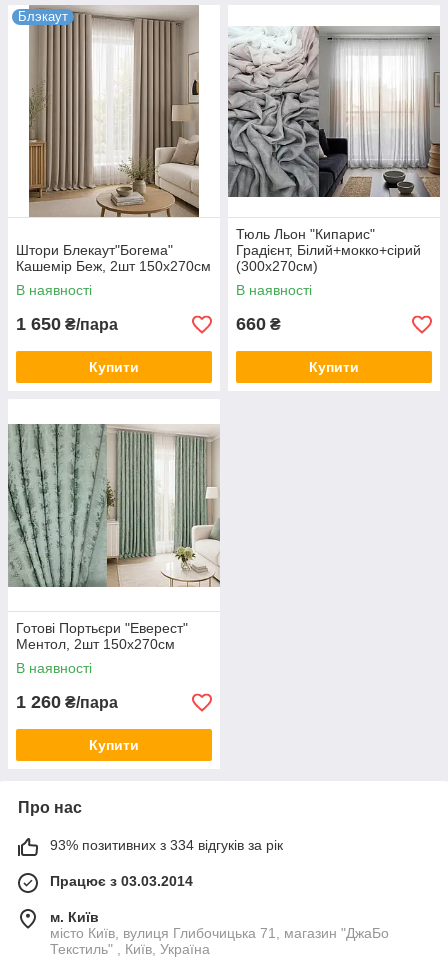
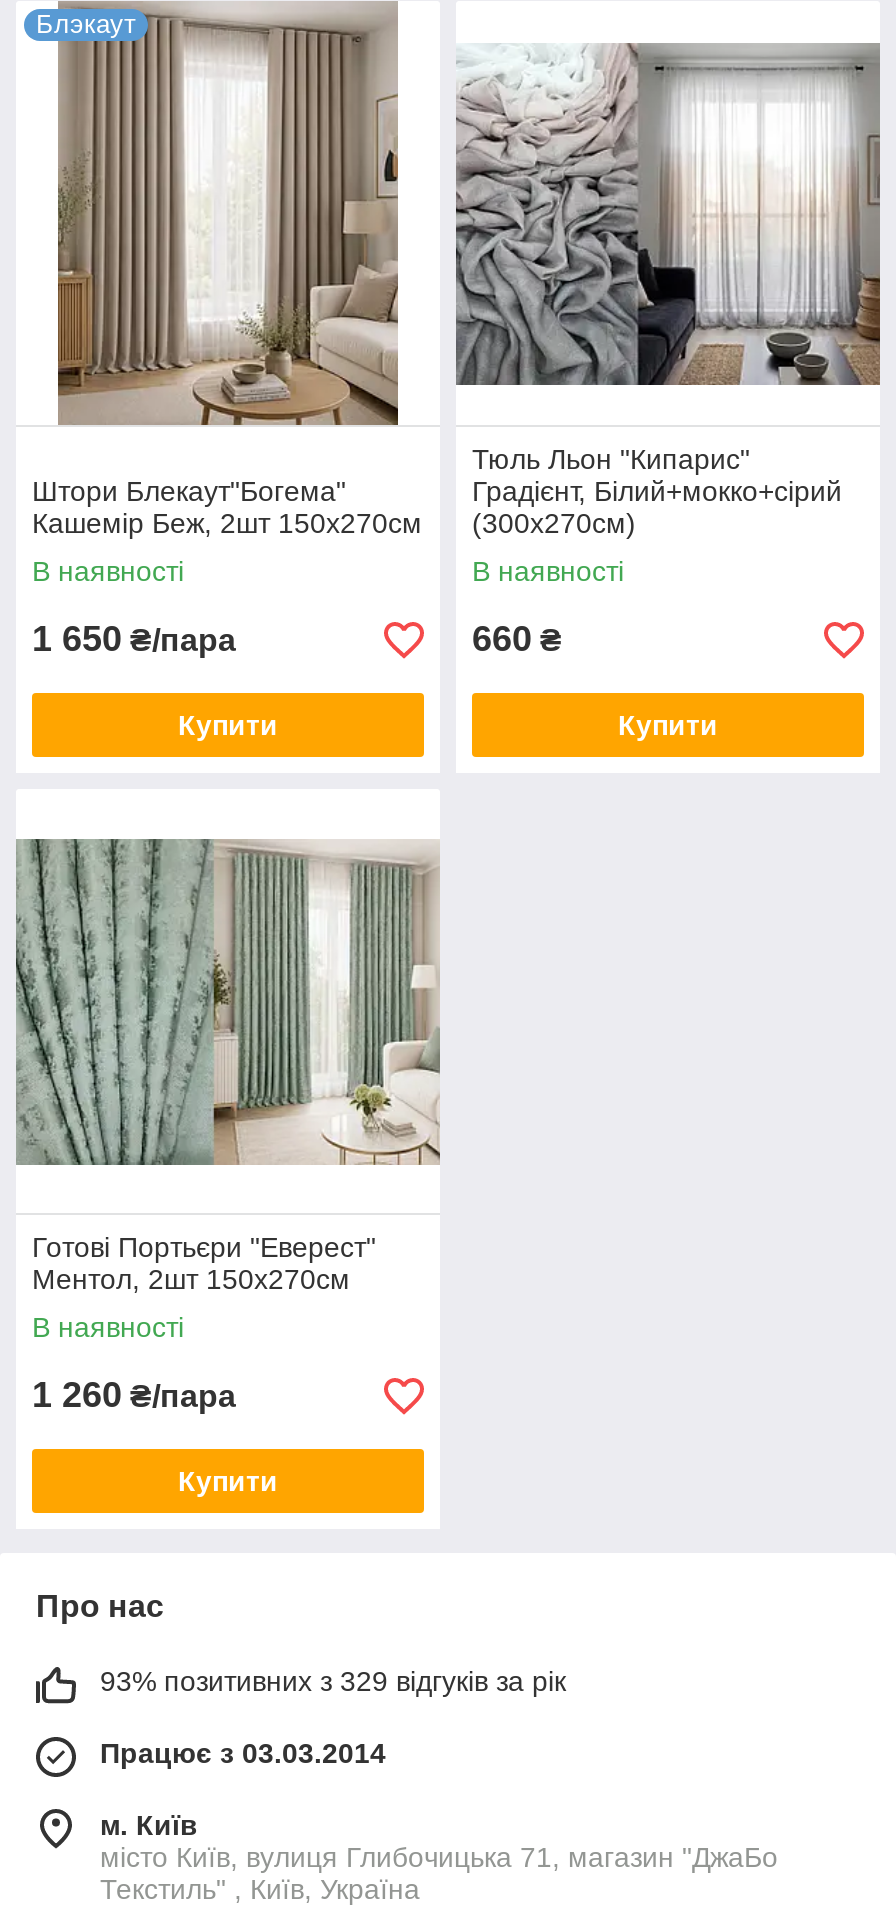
[50,837,283,853] 93% позитивних з 334 відгуків за рік -> [100,1666,566,1698] 93% позитивних з 329 відгуків за рік

